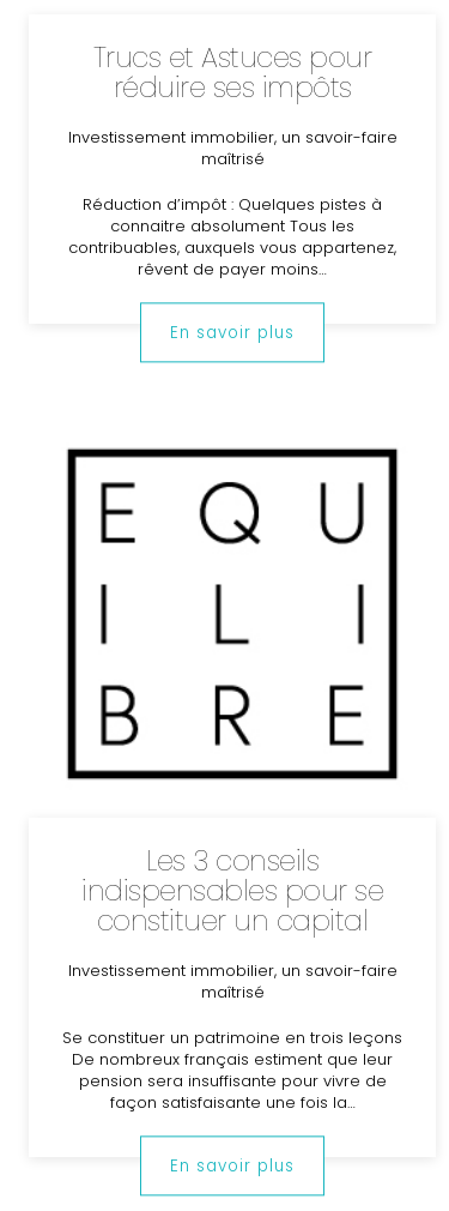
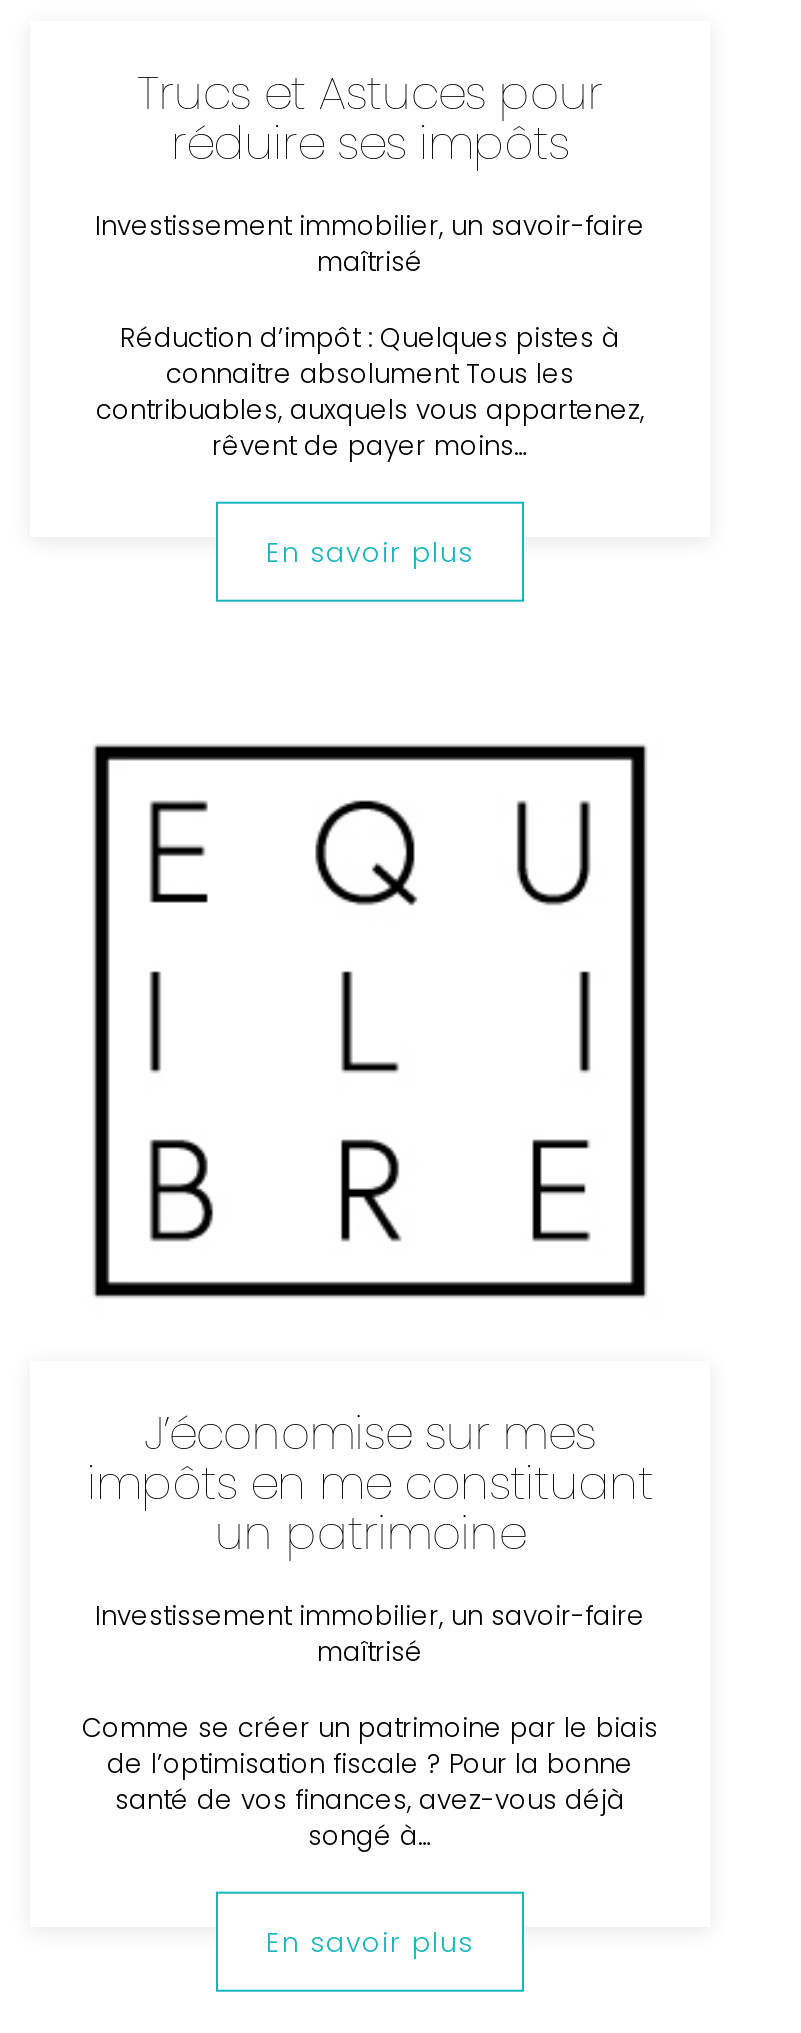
[81,842,383,940] Les 3 conseils | indispensables pour se | constituer un capital -> [87,1401,653,1565] J’économise sur mes | impôts en me constituant | un patrimoine
[62,1026,402,1114] Se constituer un patrimoine en trois leçons | De nombreux français estiment que leur | pension sera insuffisante pour vivre de | façon satisfaisante une fois la… -> [82,1709,658,1855] Comme se créer un patrimoine par le biais | de l’optimisation fiscale ? Pour la bonne | santé de vos finances, avez-vous déjà | songé à…

